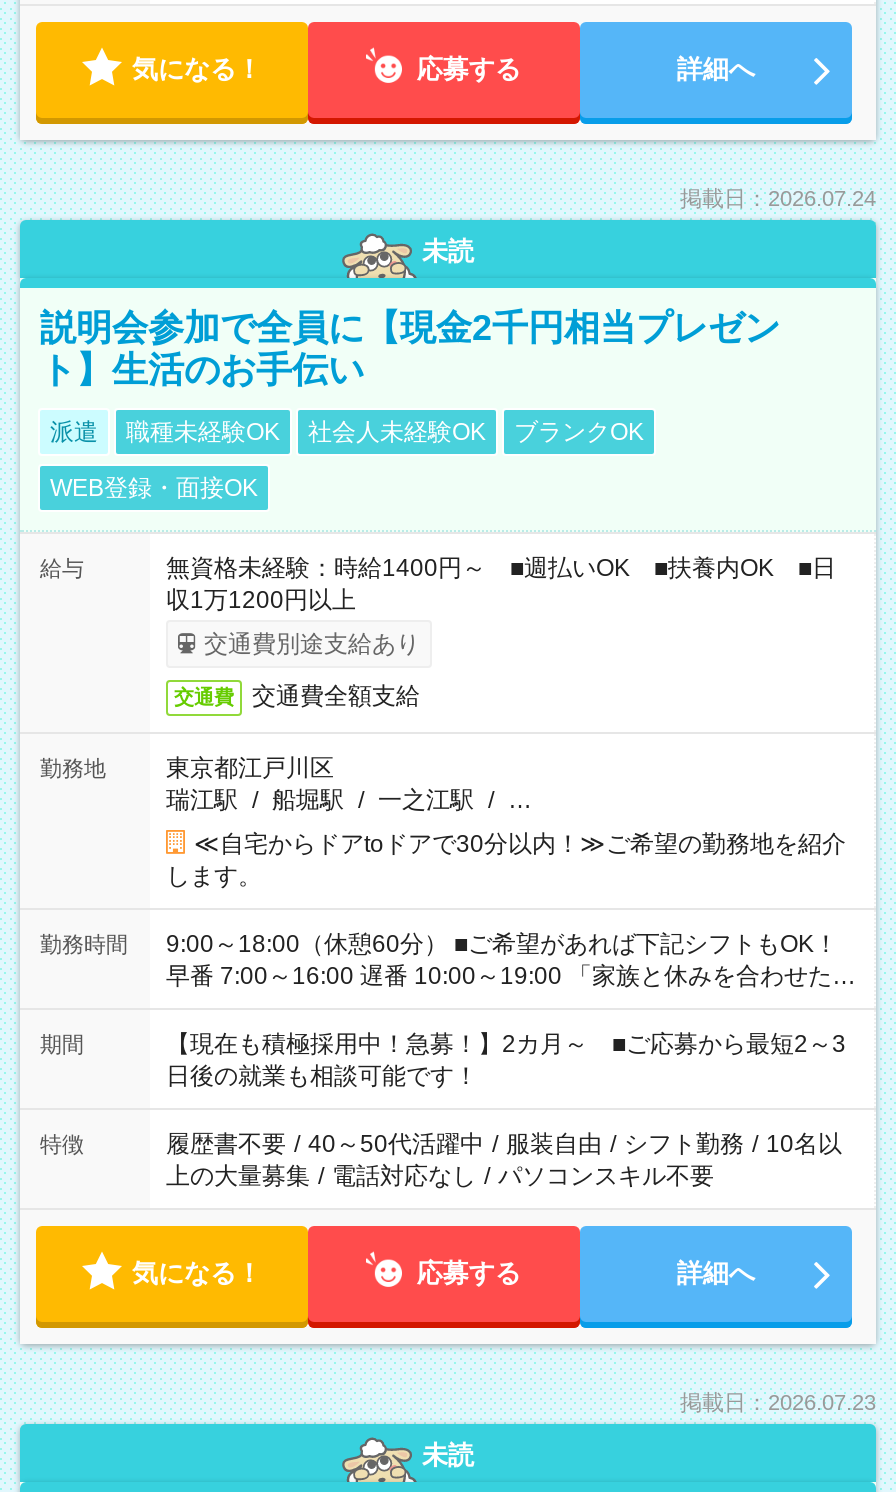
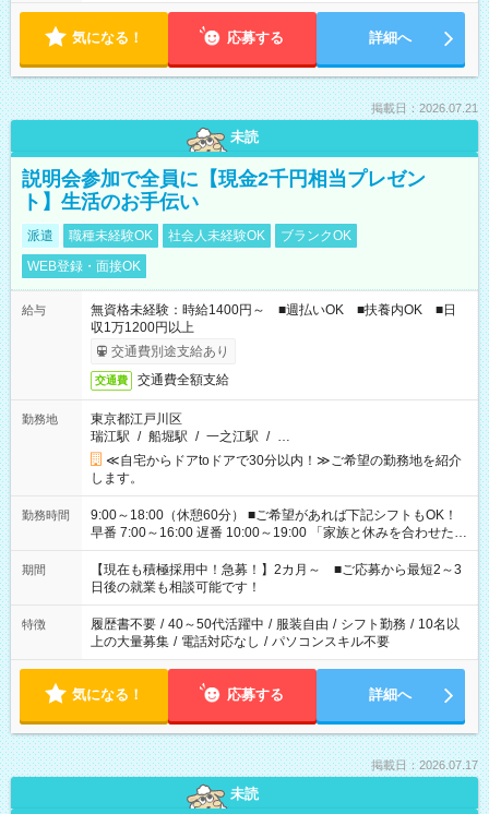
[680,186,876,210] 掲載日：2026.07.24 -> [371,101,478,115] 掲載日：2026.07.21
[680,1390,876,1414] 掲載日：2026.07.23 -> [371,758,478,771] 掲載日：2026.07.17

